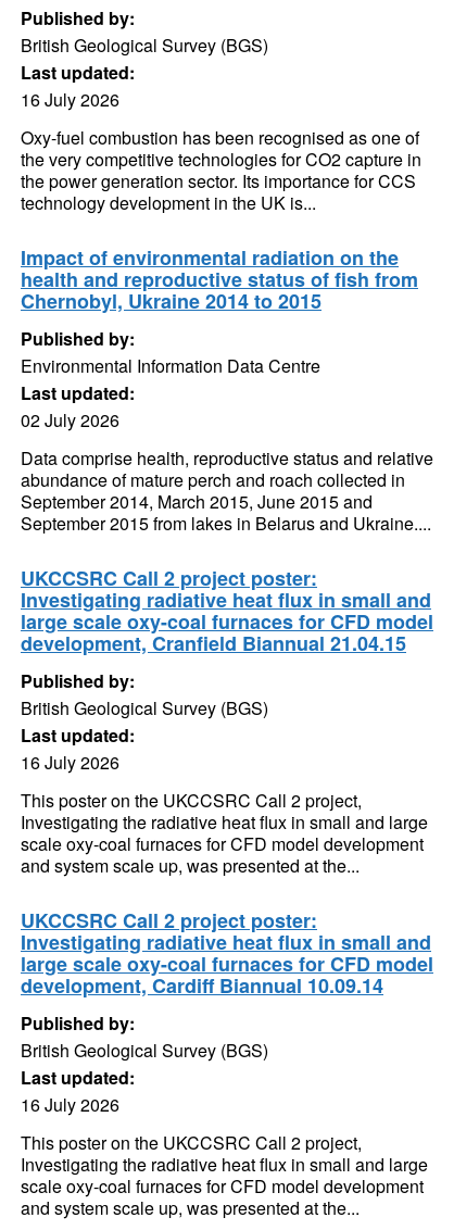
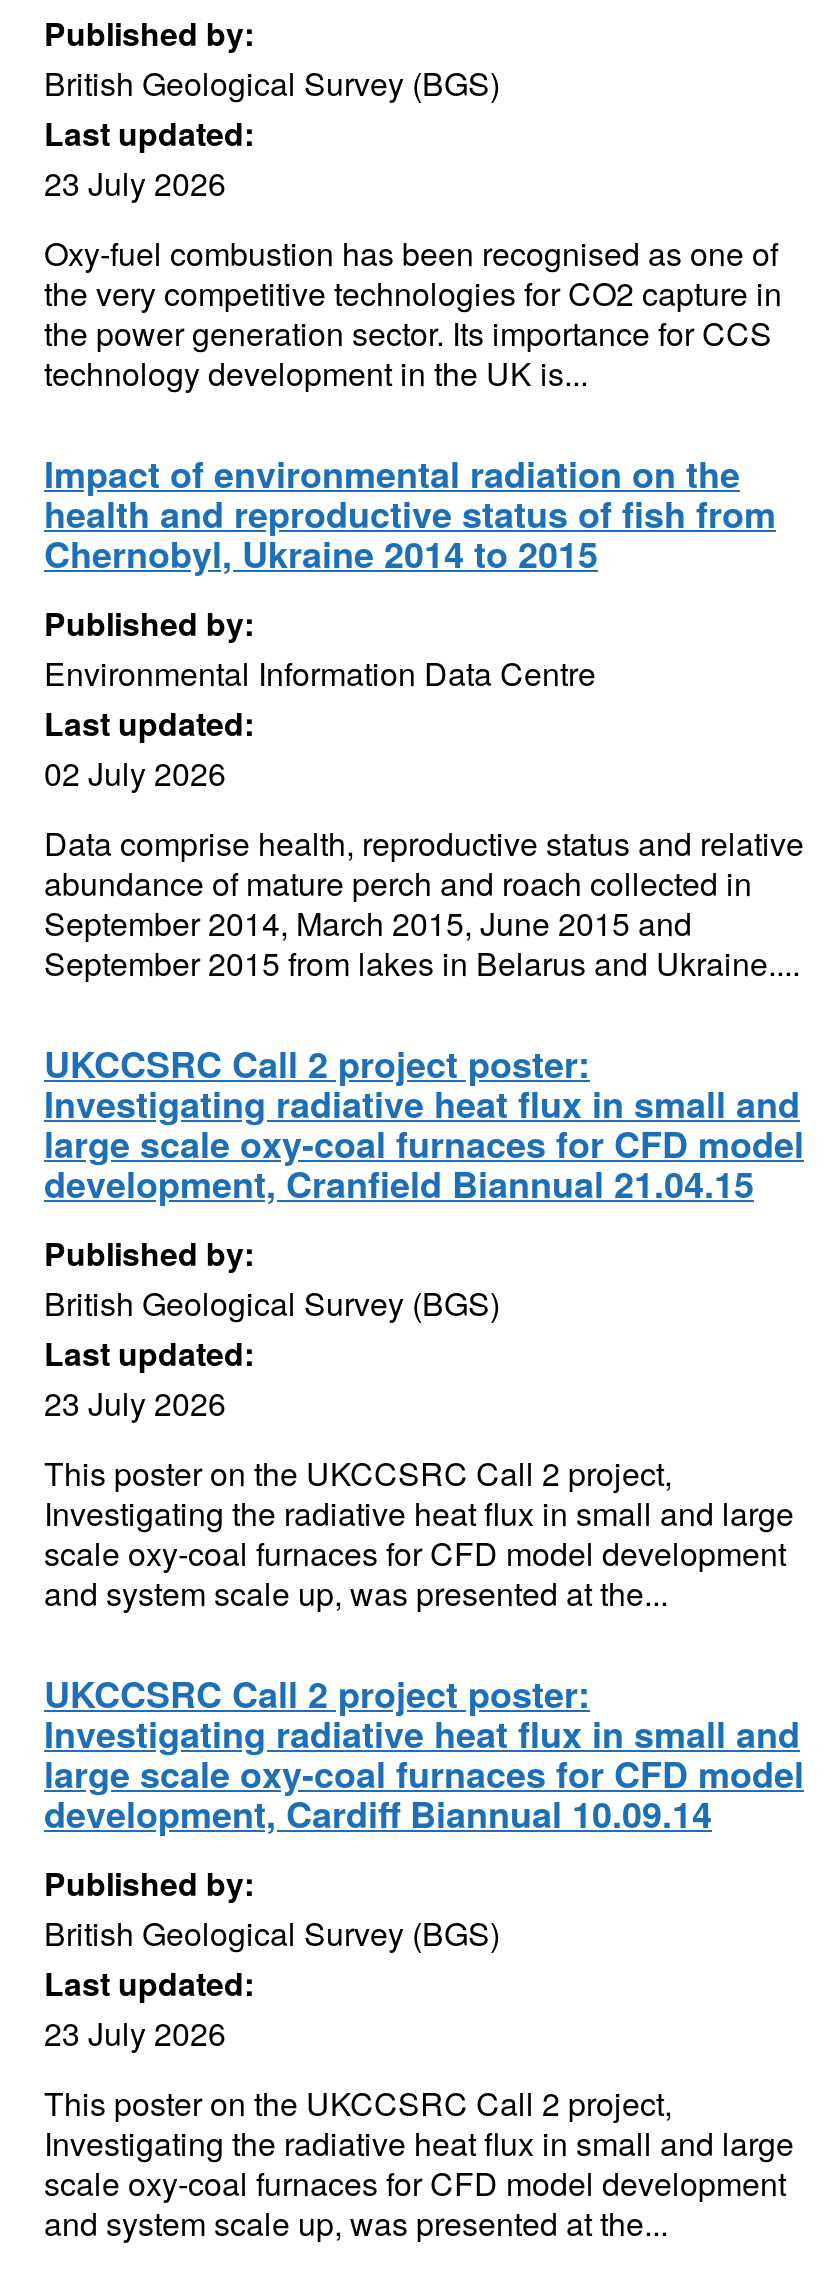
[21,87,119,112] 16 July 2026 -> [44,160,226,206] 23 July 2026
[21,750,119,775] 16 July 2026 -> [44,1380,226,1426] 23 July 2026
[21,1092,119,1117] 16 July 2026 -> [44,2010,226,2056] 23 July 2026

